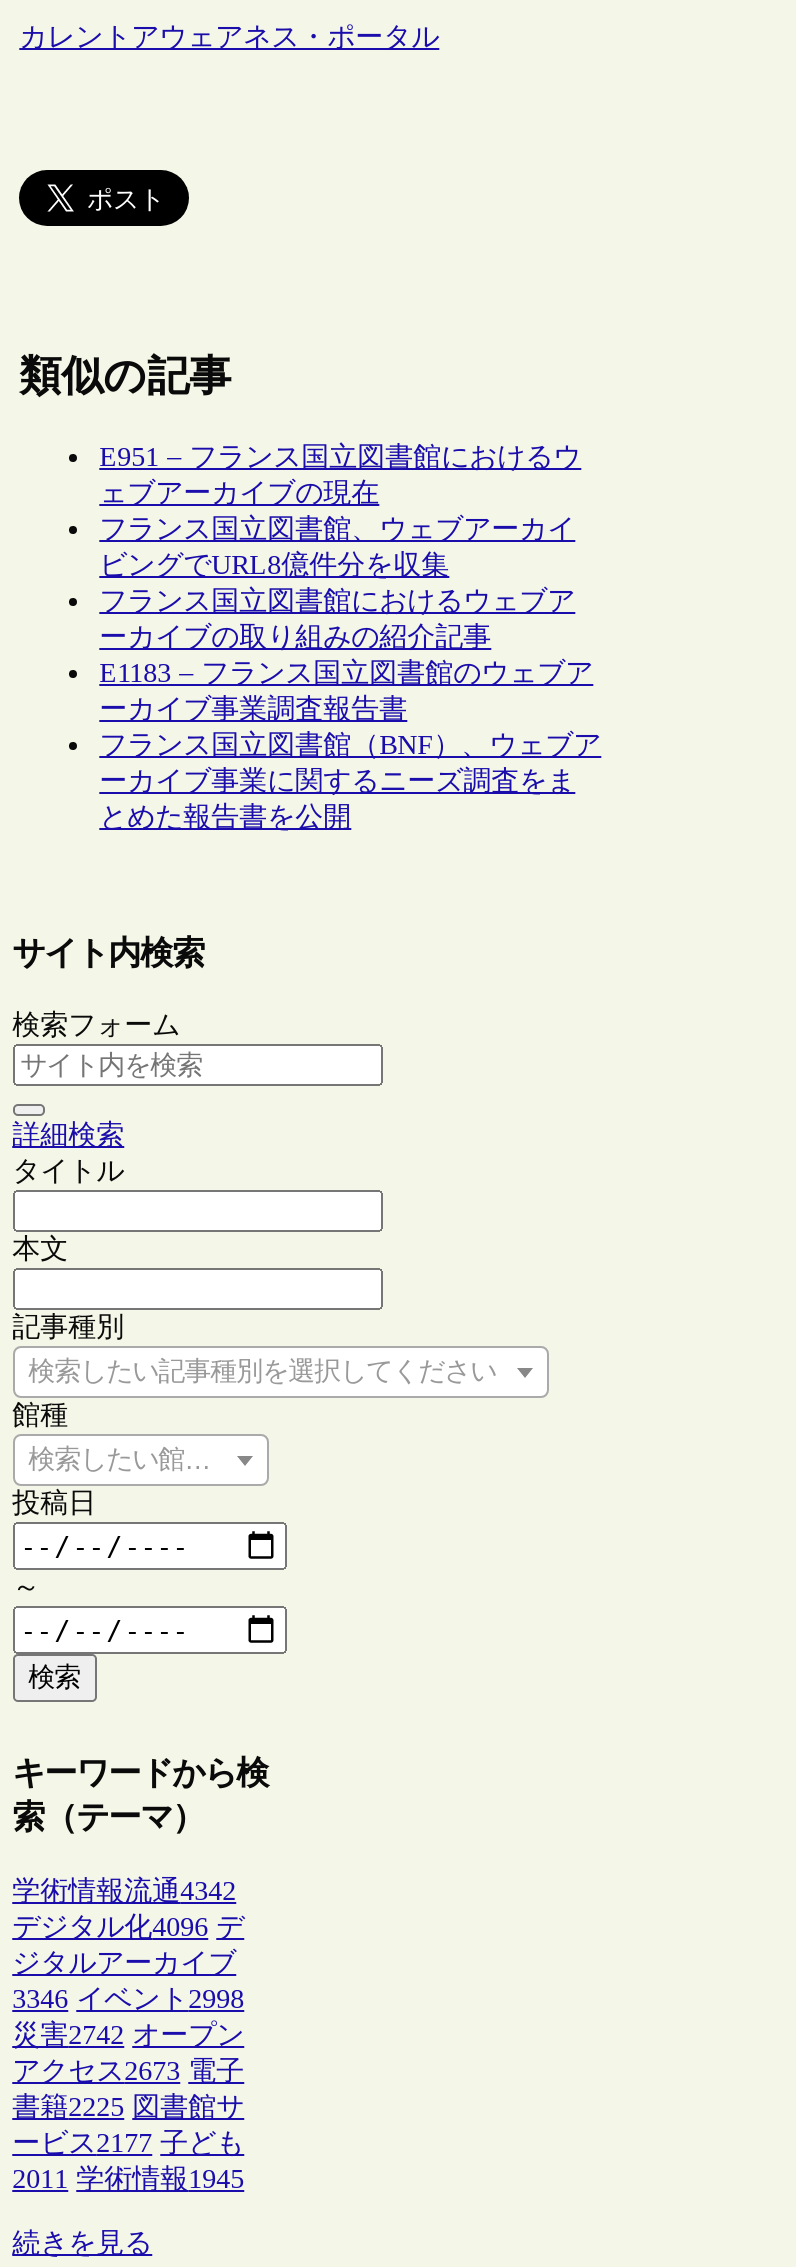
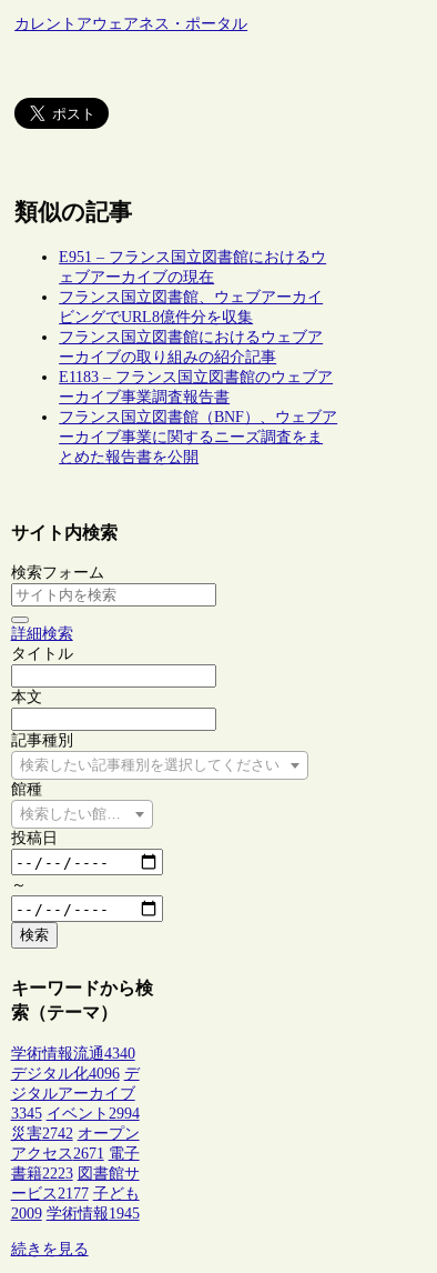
[12,1876,236,1906] 学術情報流通4342 -> [11,1045,135,1062] 学術情報流通4340
[12,1984,244,2014] 3346 イベント2998 -> [11,1105,139,1122] 3345 イベント2994
[12,2056,244,2086] アクセス2673 電子 -> [11,1145,139,1162] アクセス2671 電子
[12,2092,244,2122] 書籍2225 図書館サ -> [11,1165,139,1182] 書籍2223 図書館サ
[12,2164,244,2194] 2011 学術情報1945 -> [11,1205,139,1222] 2009 学術情報1945

